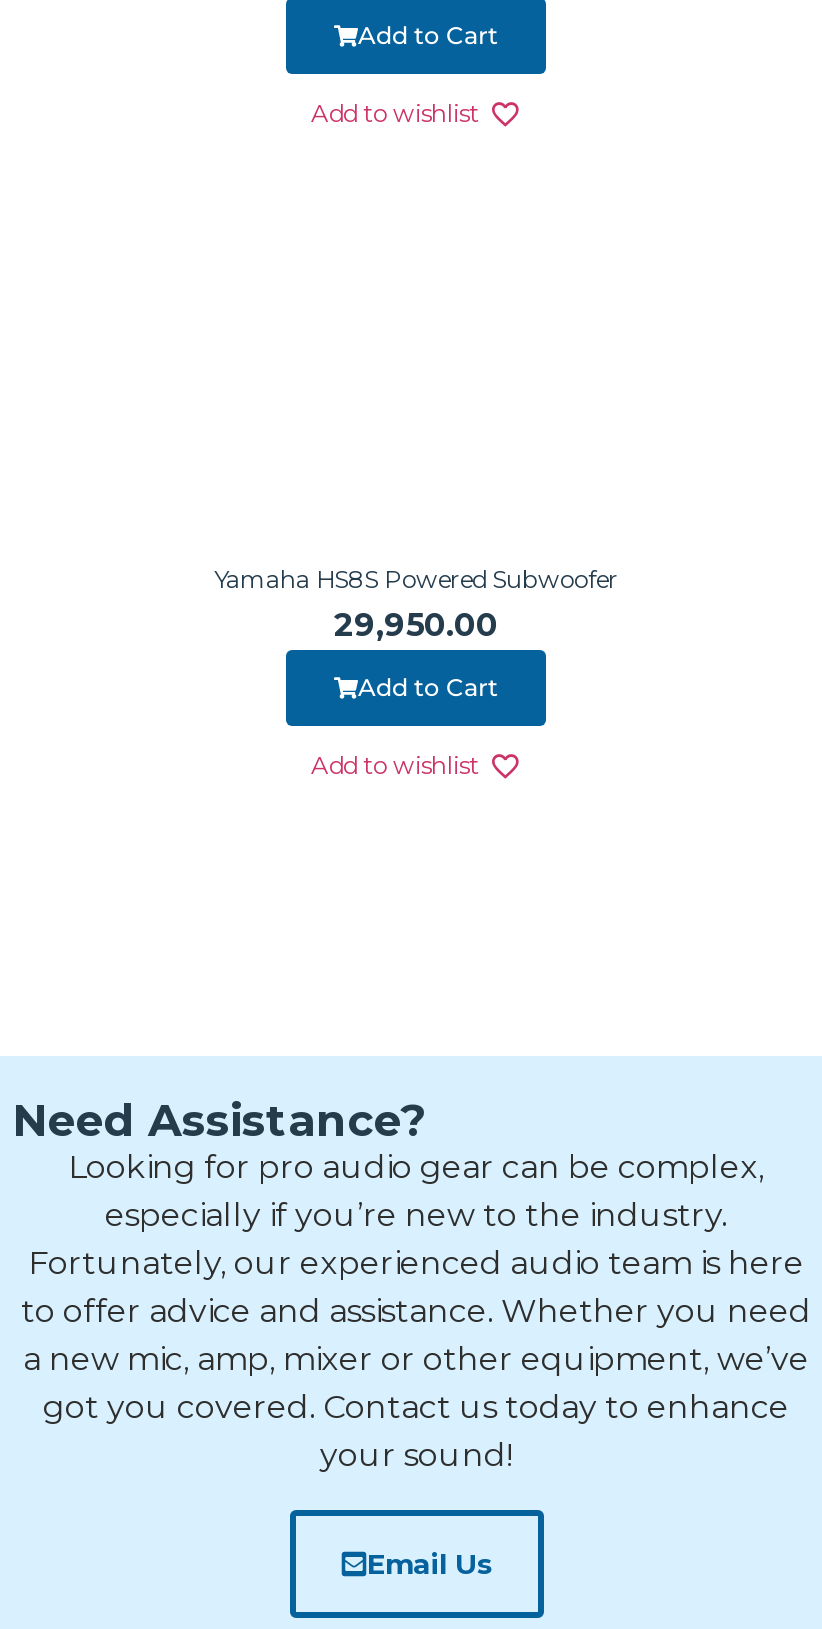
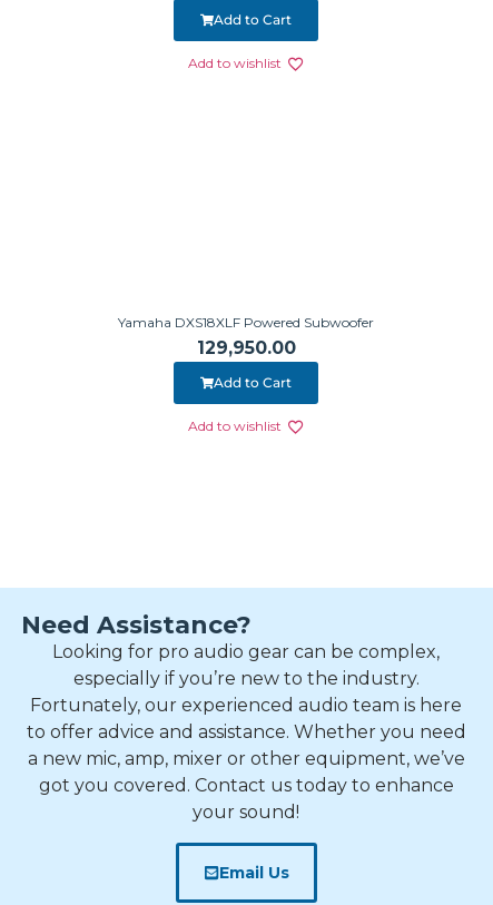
[214,565,618,595] Yamaha HS8S Powered Subwoofer -> [118,314,374,331] Yamaha DXS18XLF Powered Subwoofer
[334,607,498,645] 29,950.00 -> [196,338,295,359] 129,950.00

